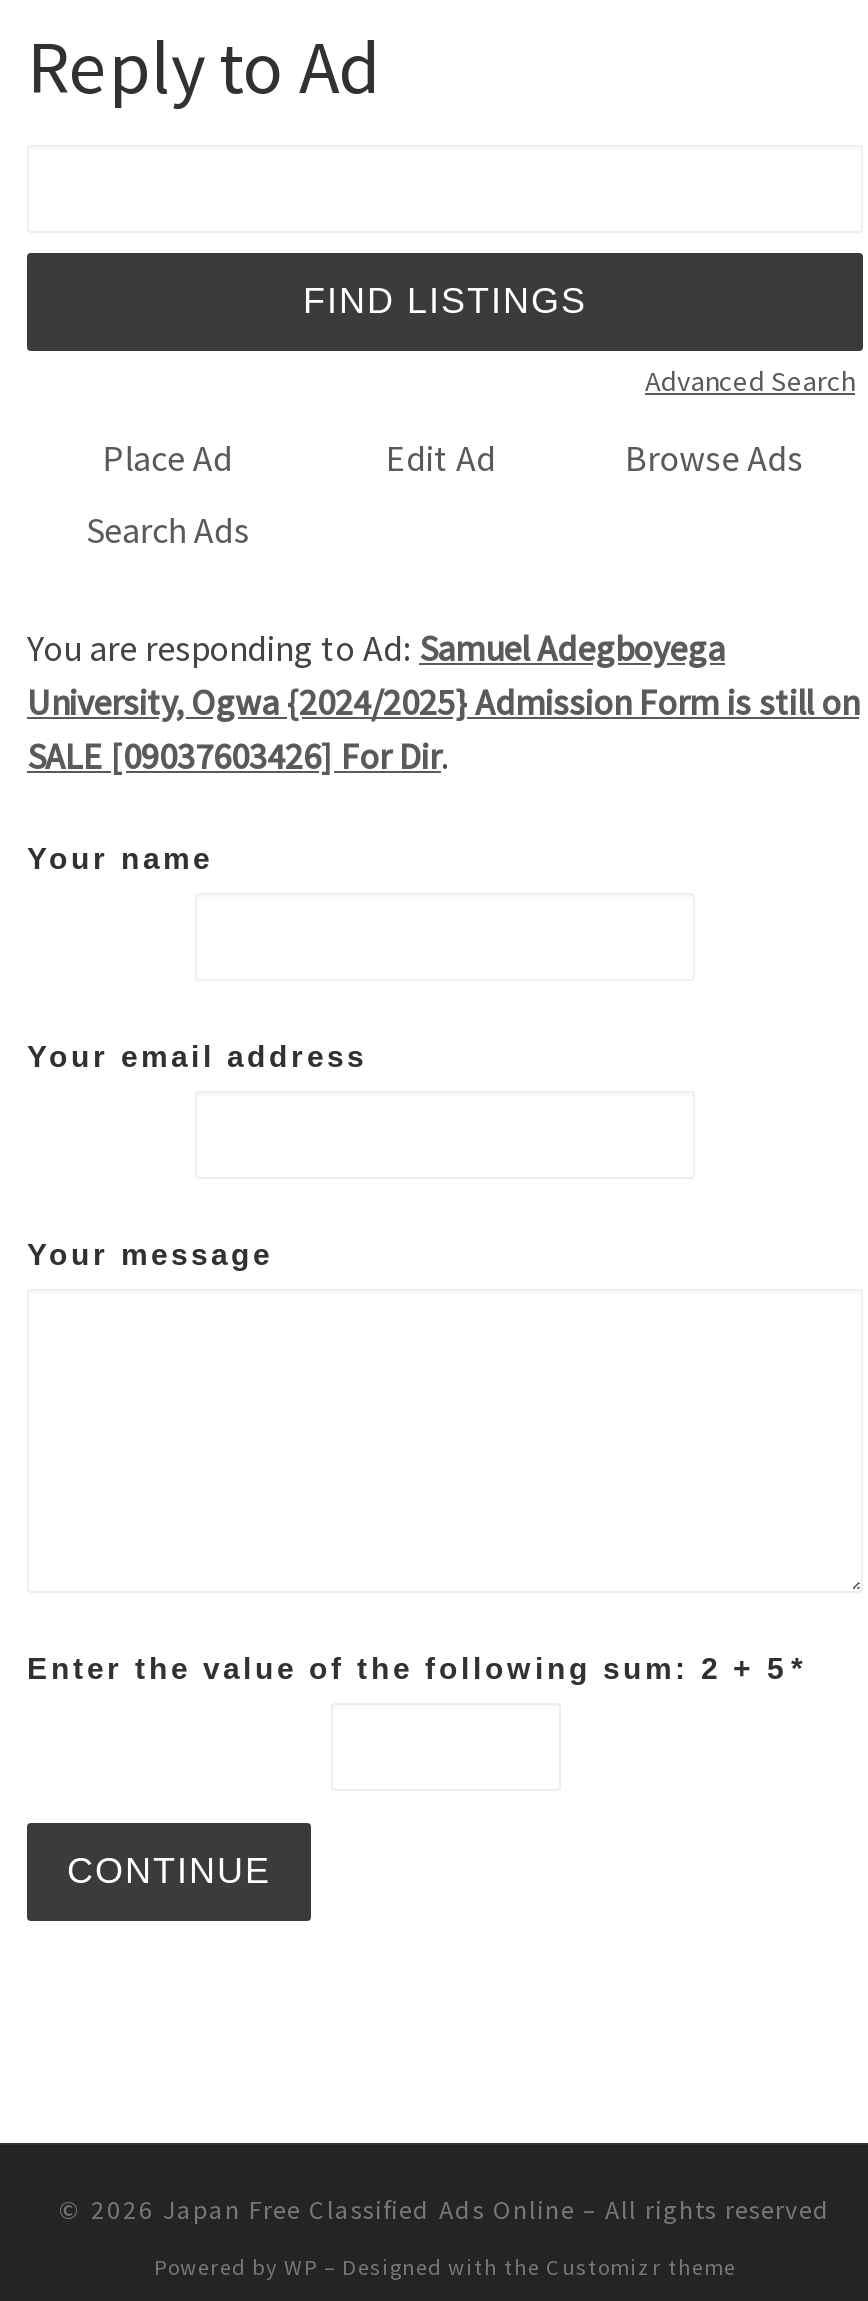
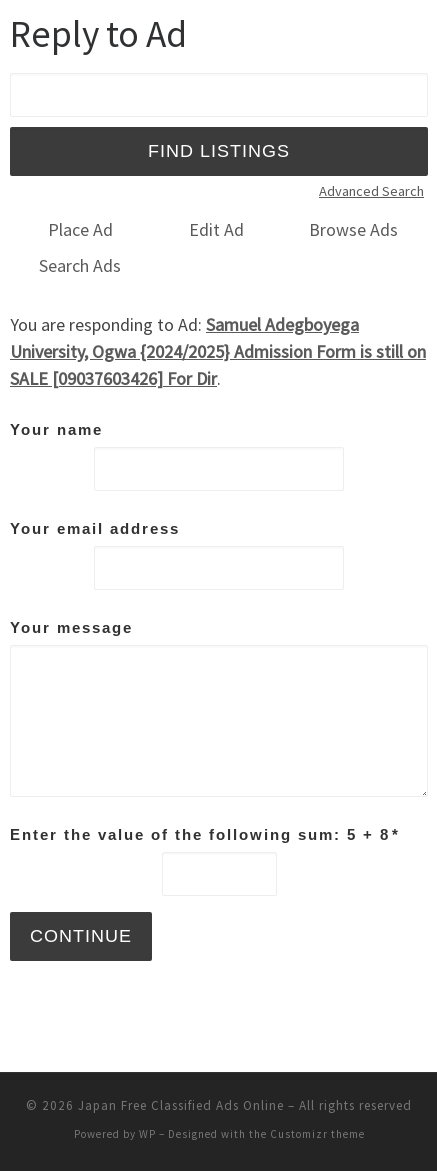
[27,1650,807,1684] Enter the value of the following sum: 2 + 5 * -> [10,826,400,843] Enter the value of the following sum: 5 + 8 *

